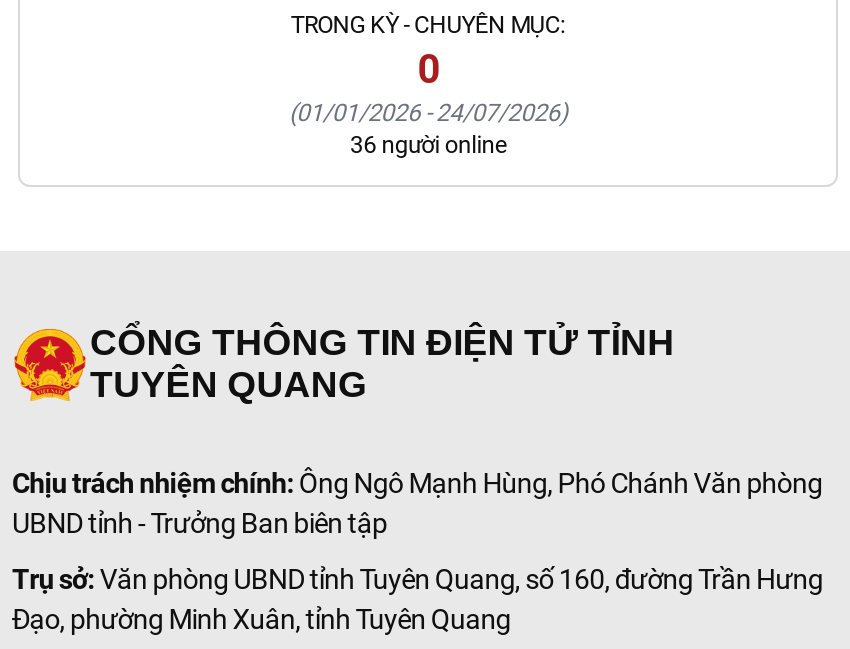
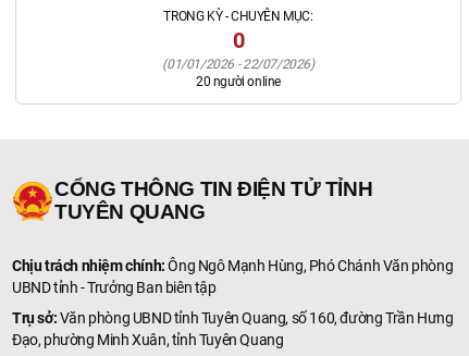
[289,99,567,127] (01/01/2026 -24/07/2026) -> [163,57,314,72] (01/01/2026 -22/07/2026)
[350,131,506,159] 36 người online -> [196,74,281,89] 20 người online

